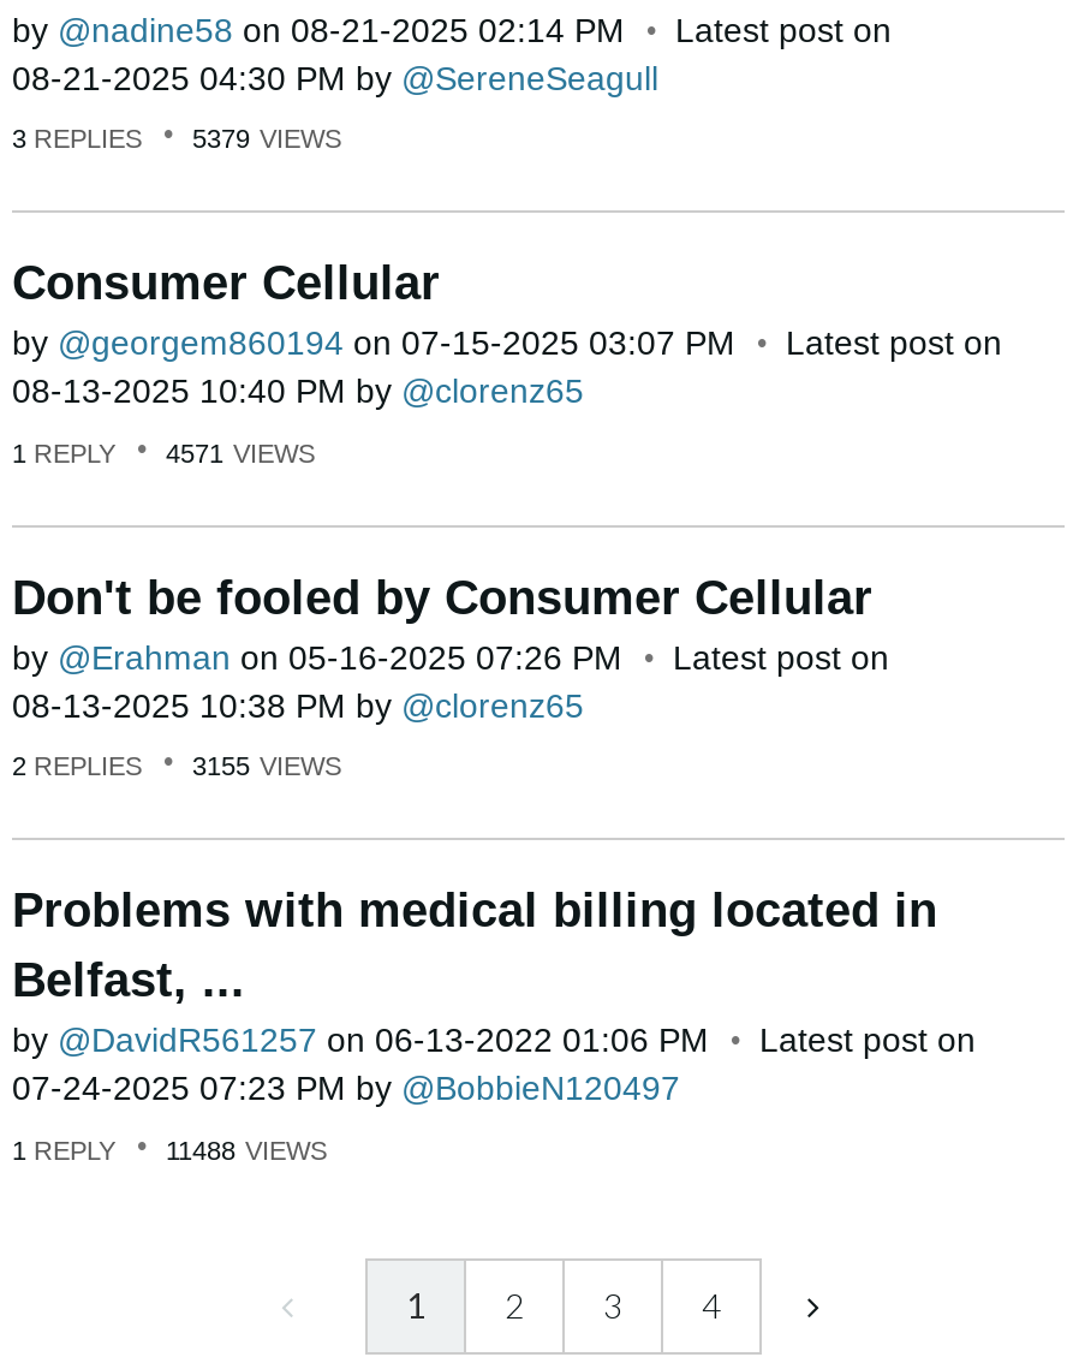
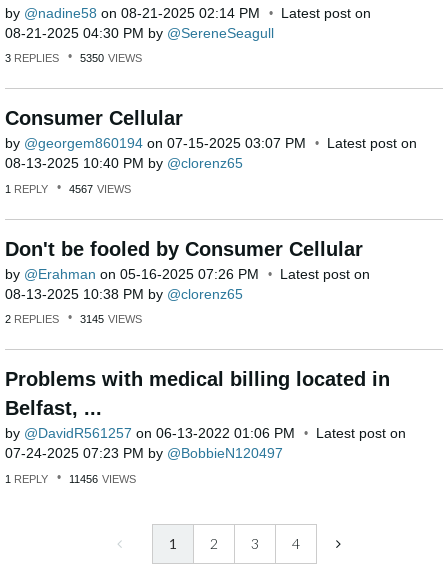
[12,124,341,153] 3 REPLIES 5379 VIEWS -> [5,52,142,64] 3 REPLIES 5350 VIEWS
[12,438,315,467] 1 REPLY 4571 VIEWS -> [5,183,131,195] 1 REPLY 4567 VIEWS
[12,752,341,781] 2 REPLIES 3155 VIEWS -> [5,313,142,325] 2 REPLIES 3145 VIEWS
[12,1135,327,1164] 1 REPLY 11488 VIEWS -> [5,473,136,485] 1 REPLY 11456 VIEWS

